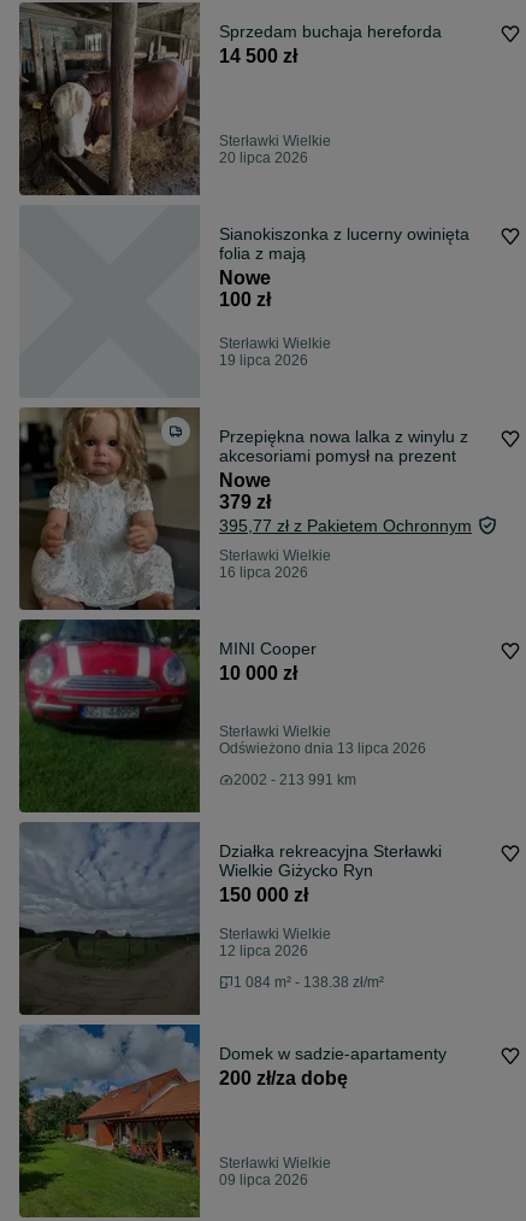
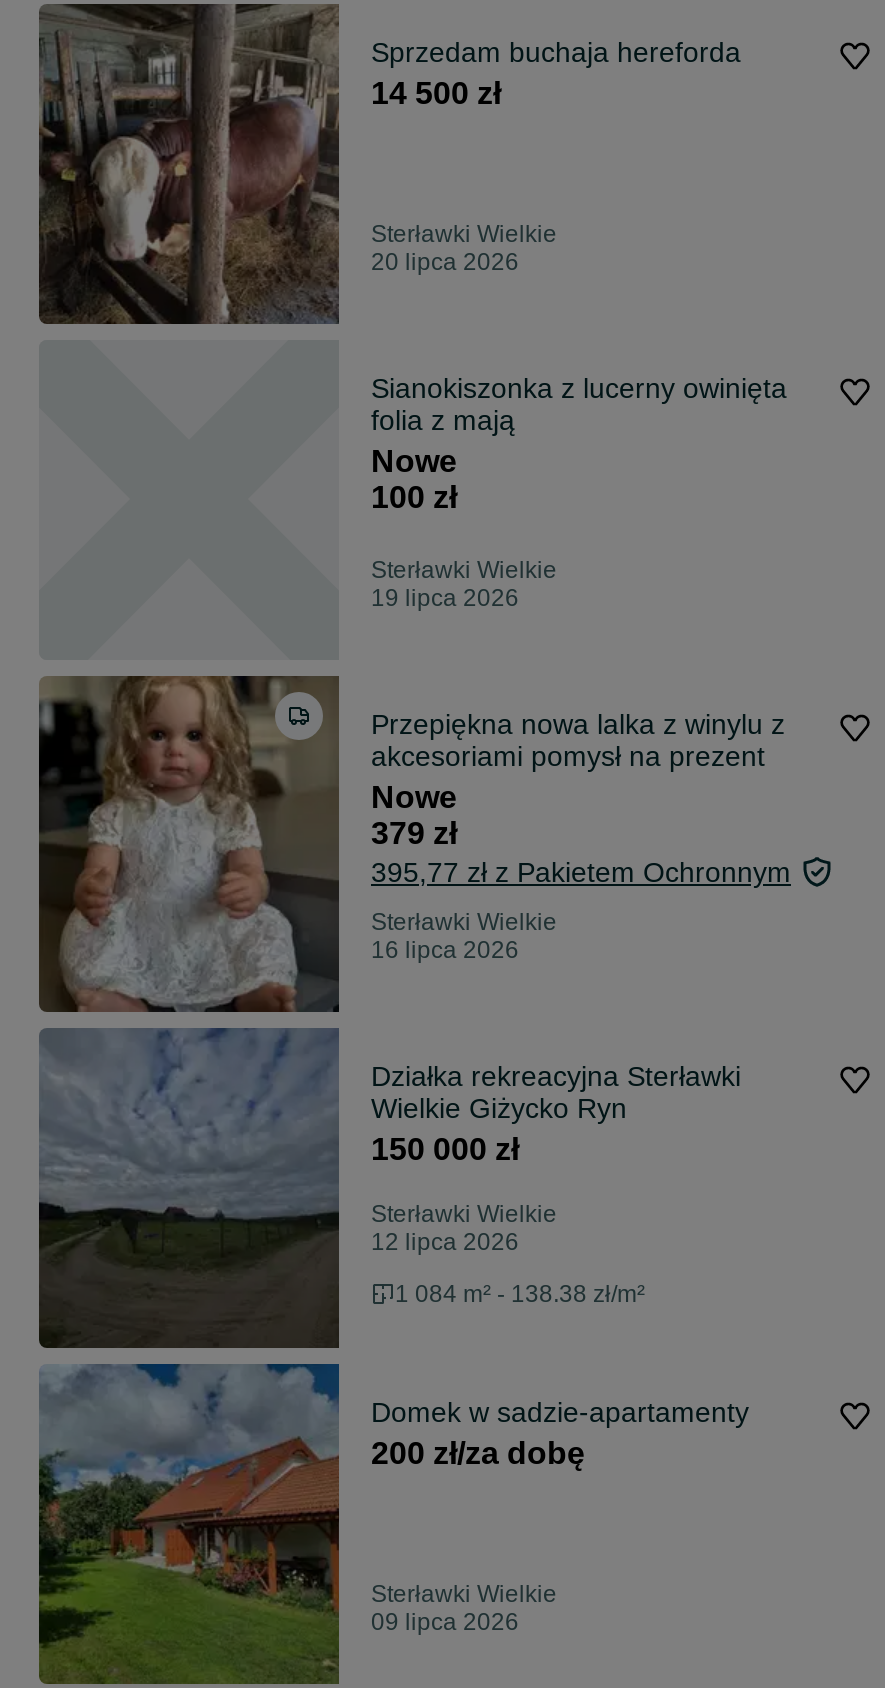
[19,618,426,812] [image] | MINI Cooper | 10 000 zł | Sterławki Wielkie | Odświeżono dnia 13 lipca 2026 | 2002 - 213 991 km -> none

